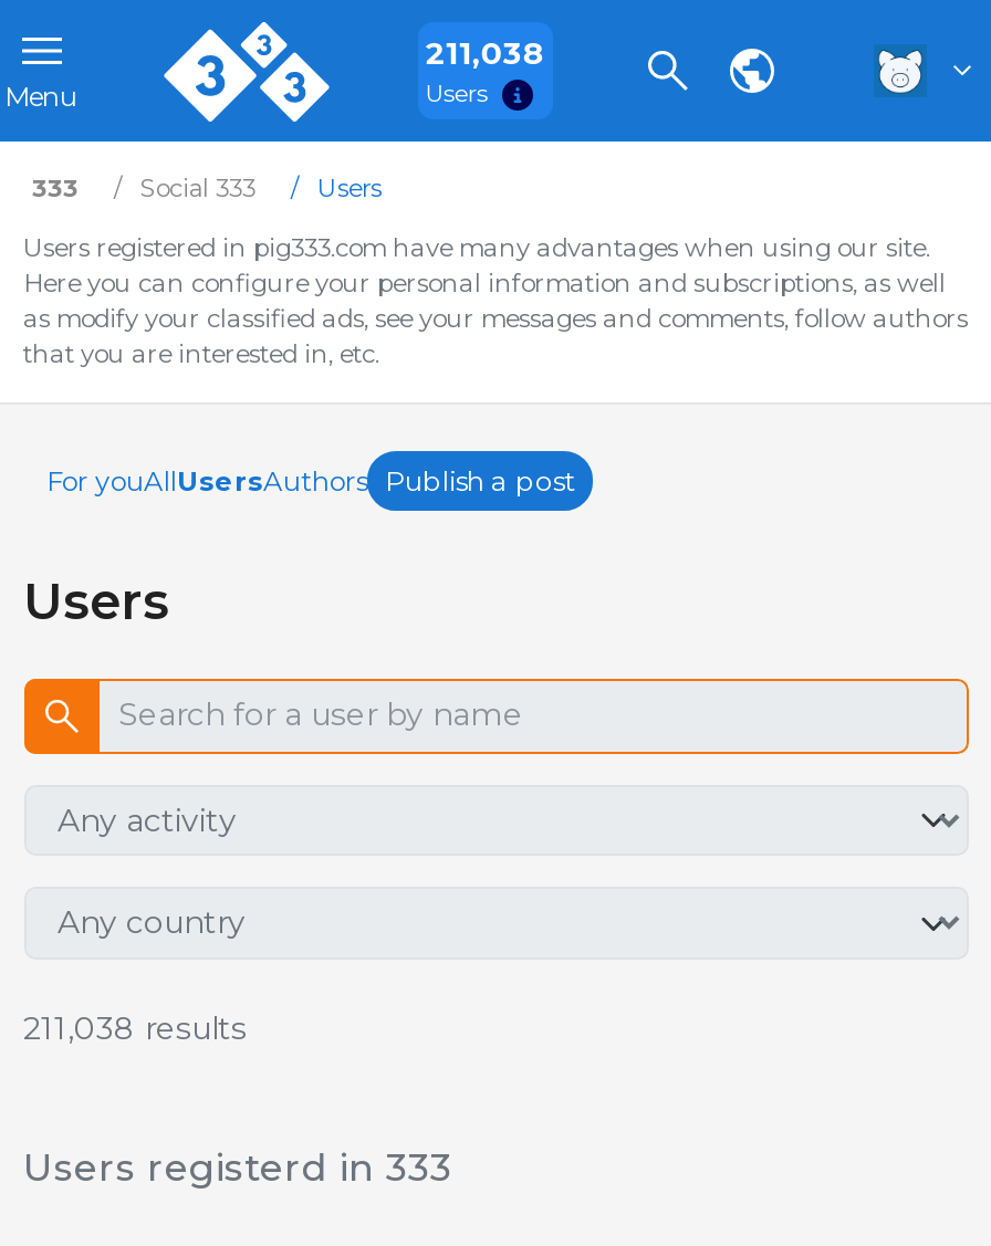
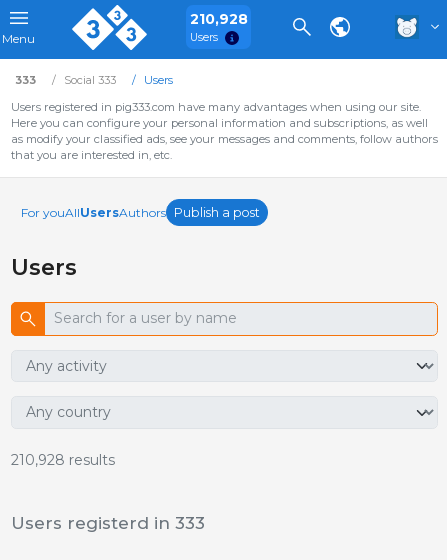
[425,32,545,72] 211,038 -> [190,9,248,27] 210,928
[23,1007,247,1047] 211,038 results -> [10,450,114,468] 210,928 results

